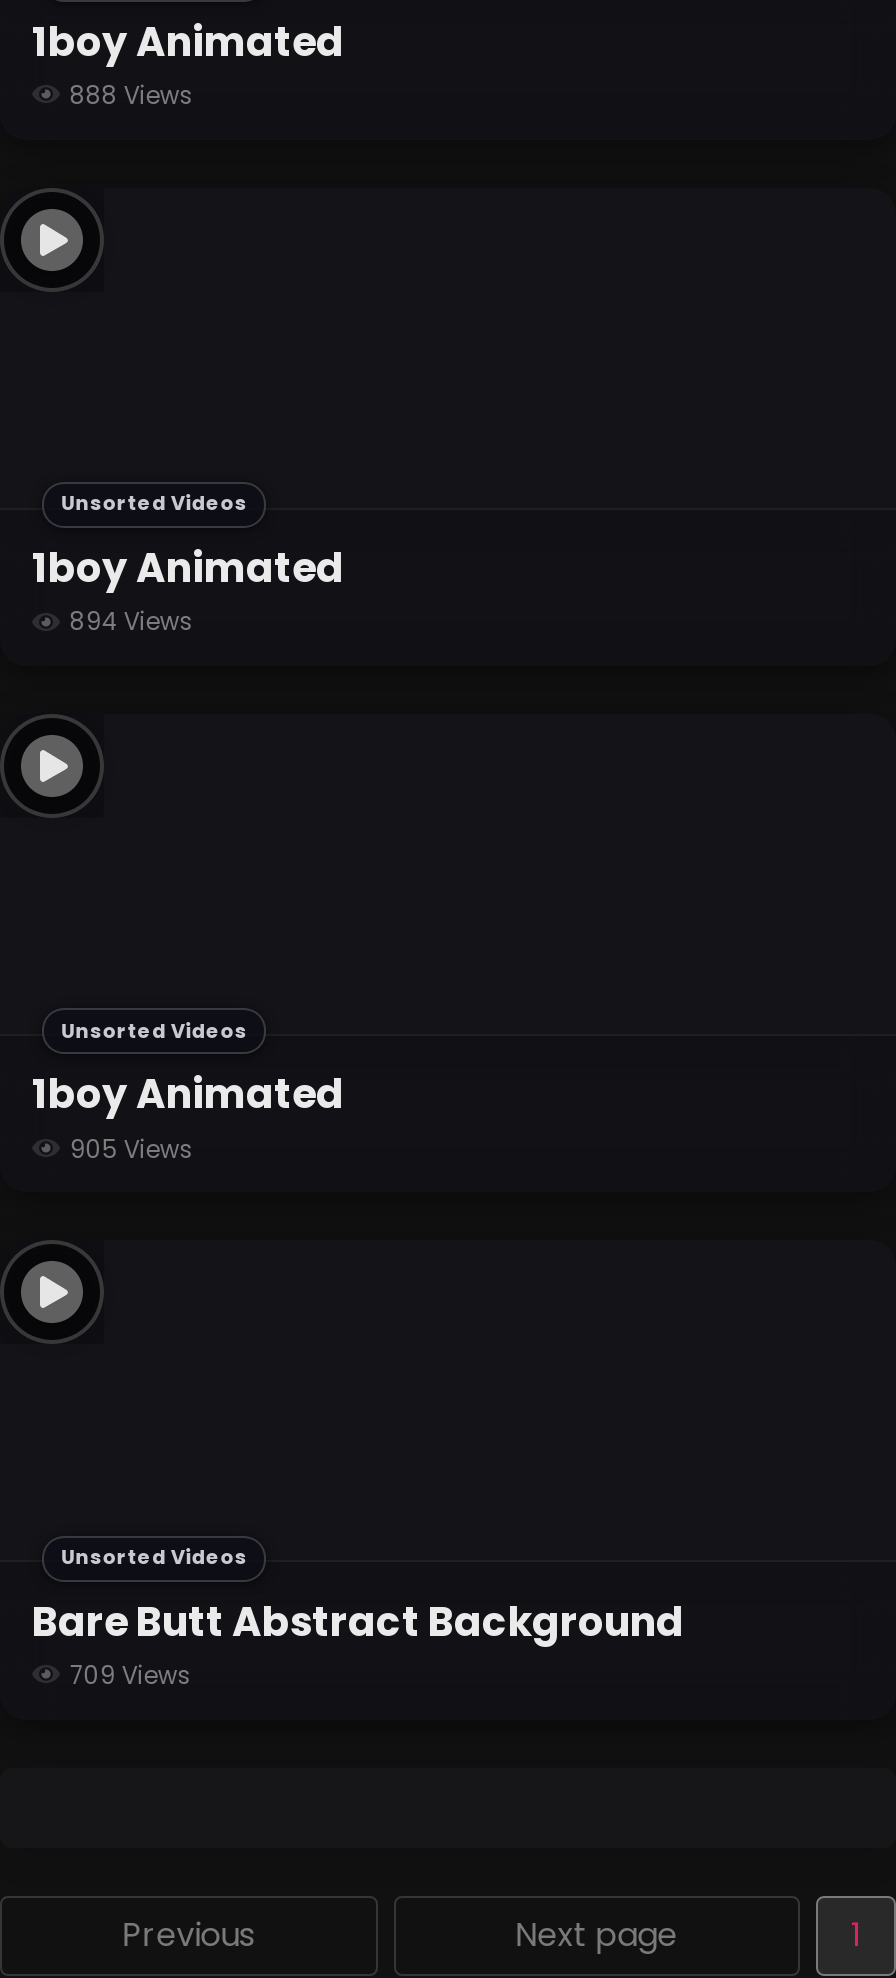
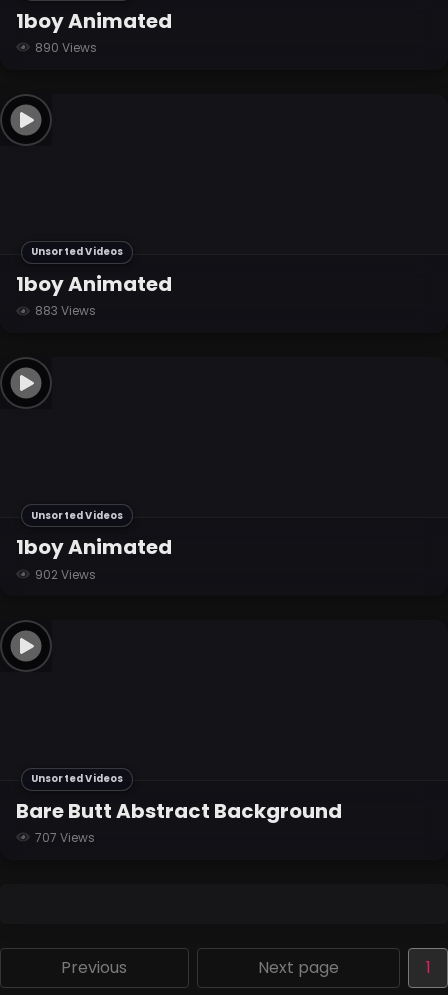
[64,78,194,112] 888 Views -> [32,39,97,56] 890 Views
[64,604,194,638] 894 Views -> [32,302,96,319] 883 Views
[64,1131,194,1165] 905 Views -> [32,565,96,582] 902 Views
[64,1658,192,1692] 709 Views -> [32,829,95,846] 707 Views

